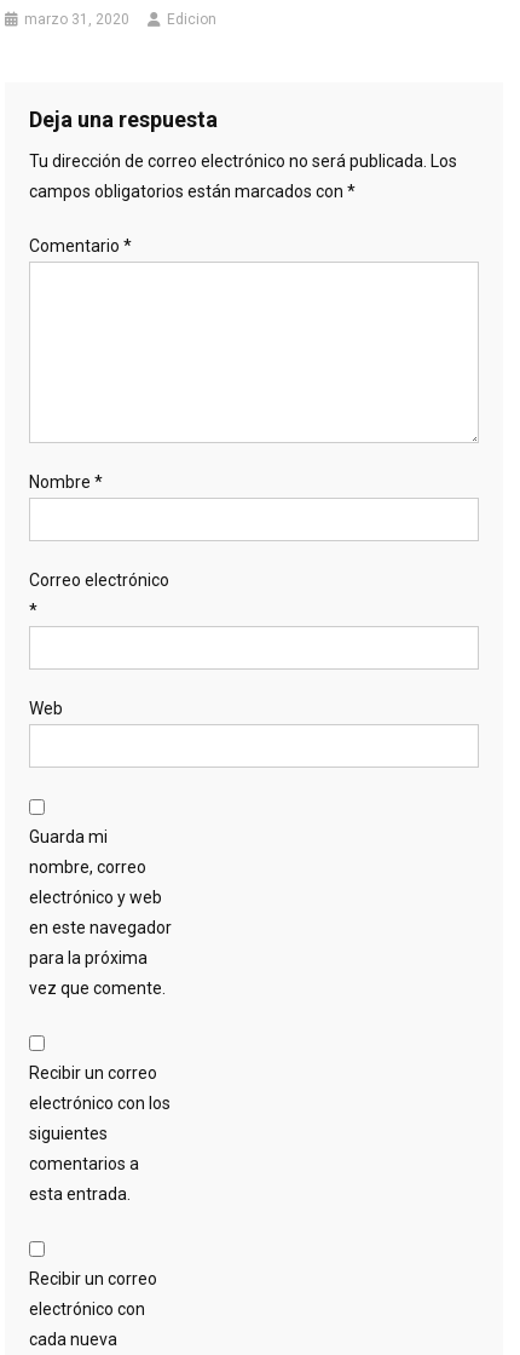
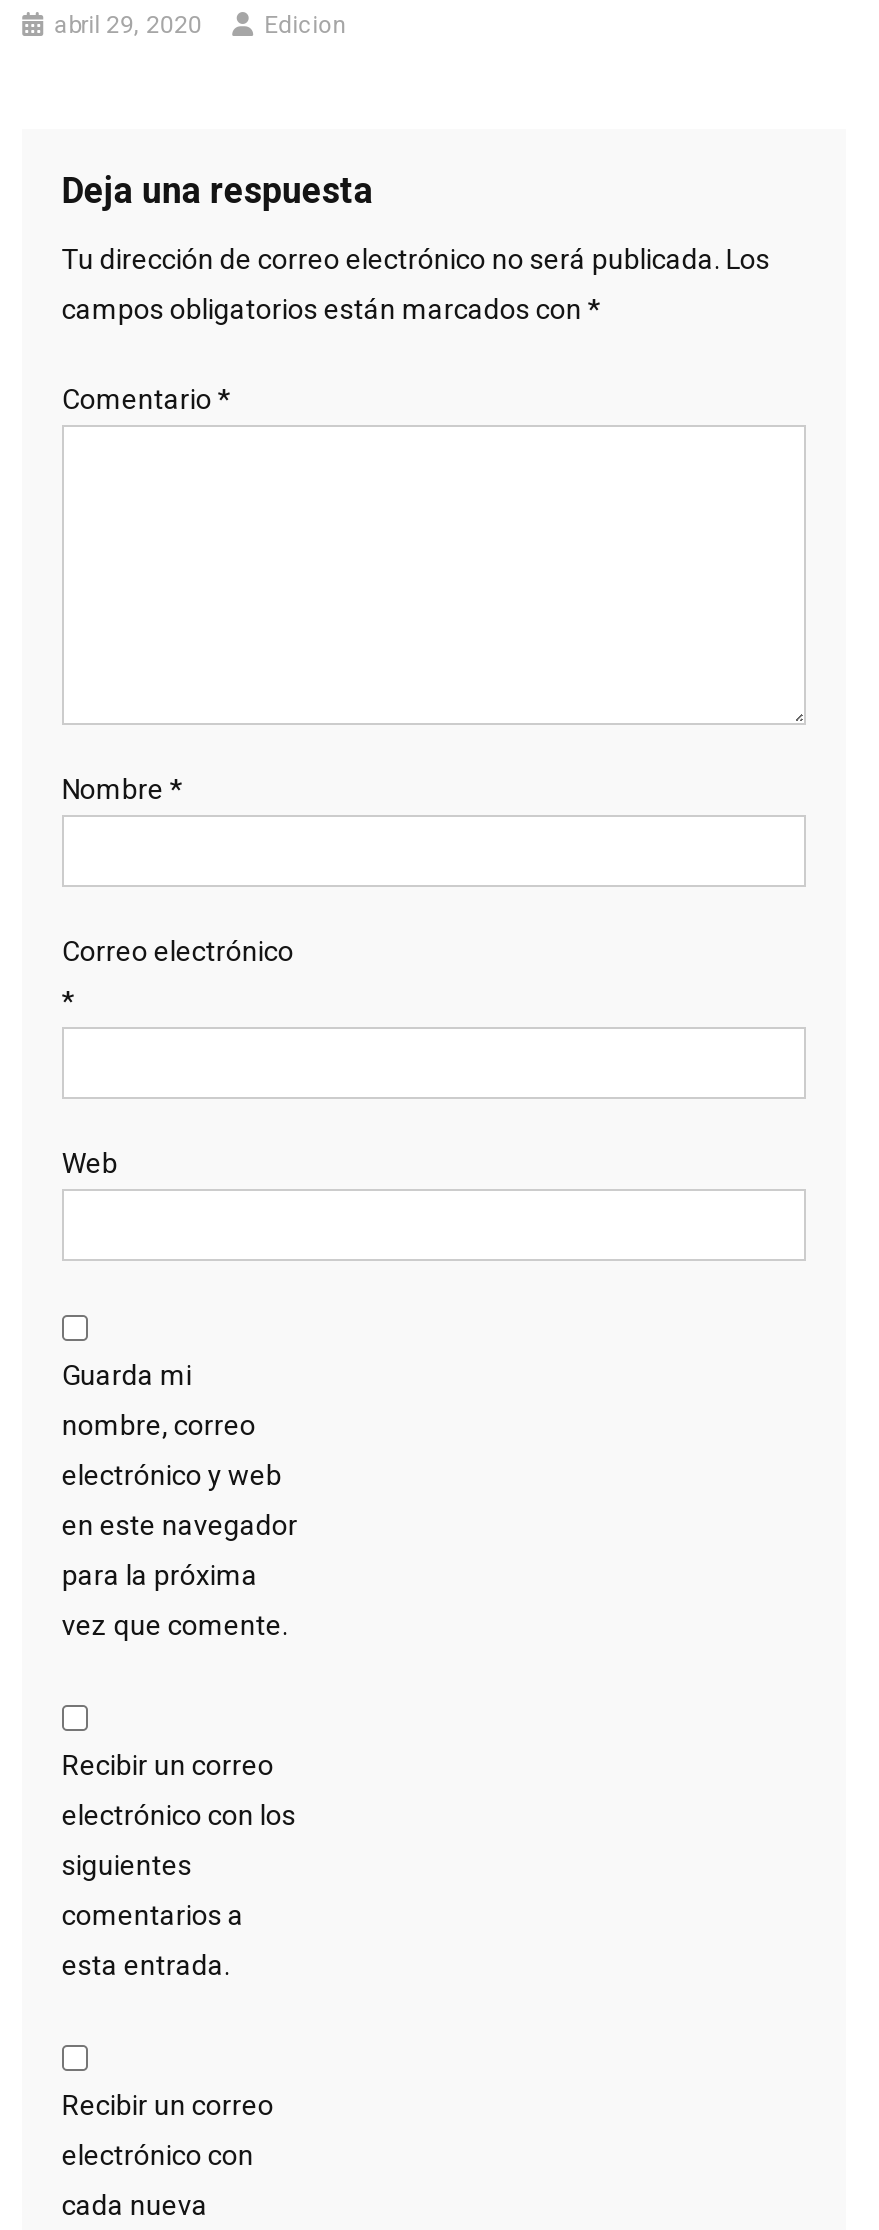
[24,11,130,27] marzo 31, 2020 -> [54,10,202,38] abril 29, 2020

